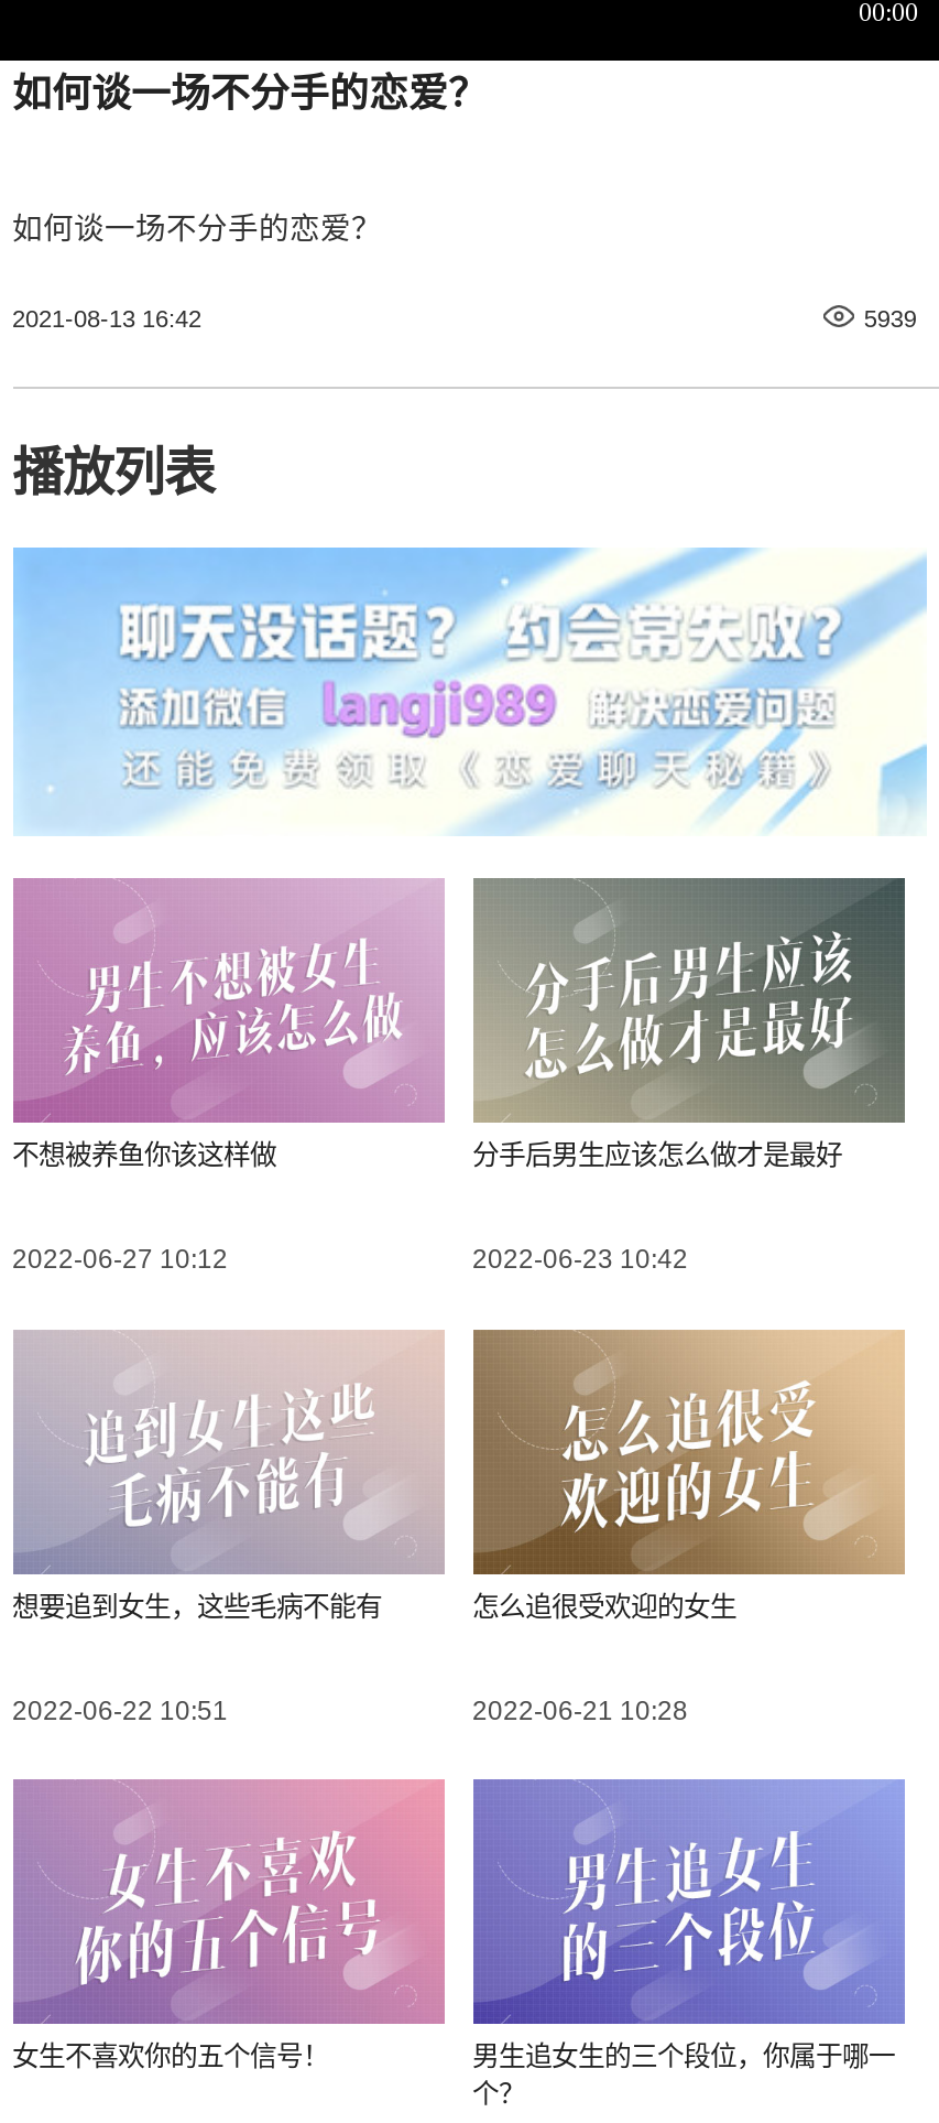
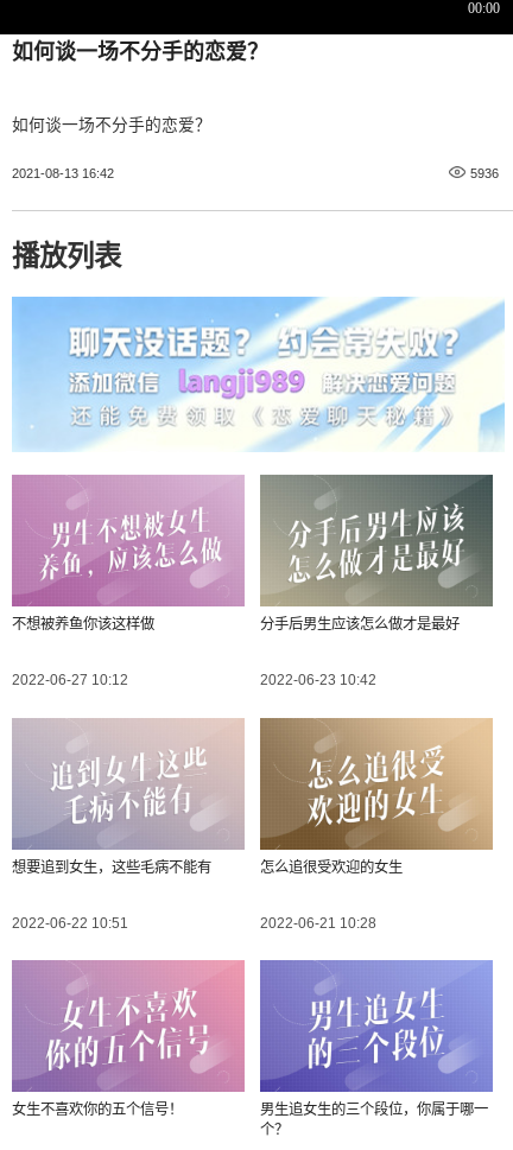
[864,304,917,331] 5939 -> [471,166,499,180] 5936

